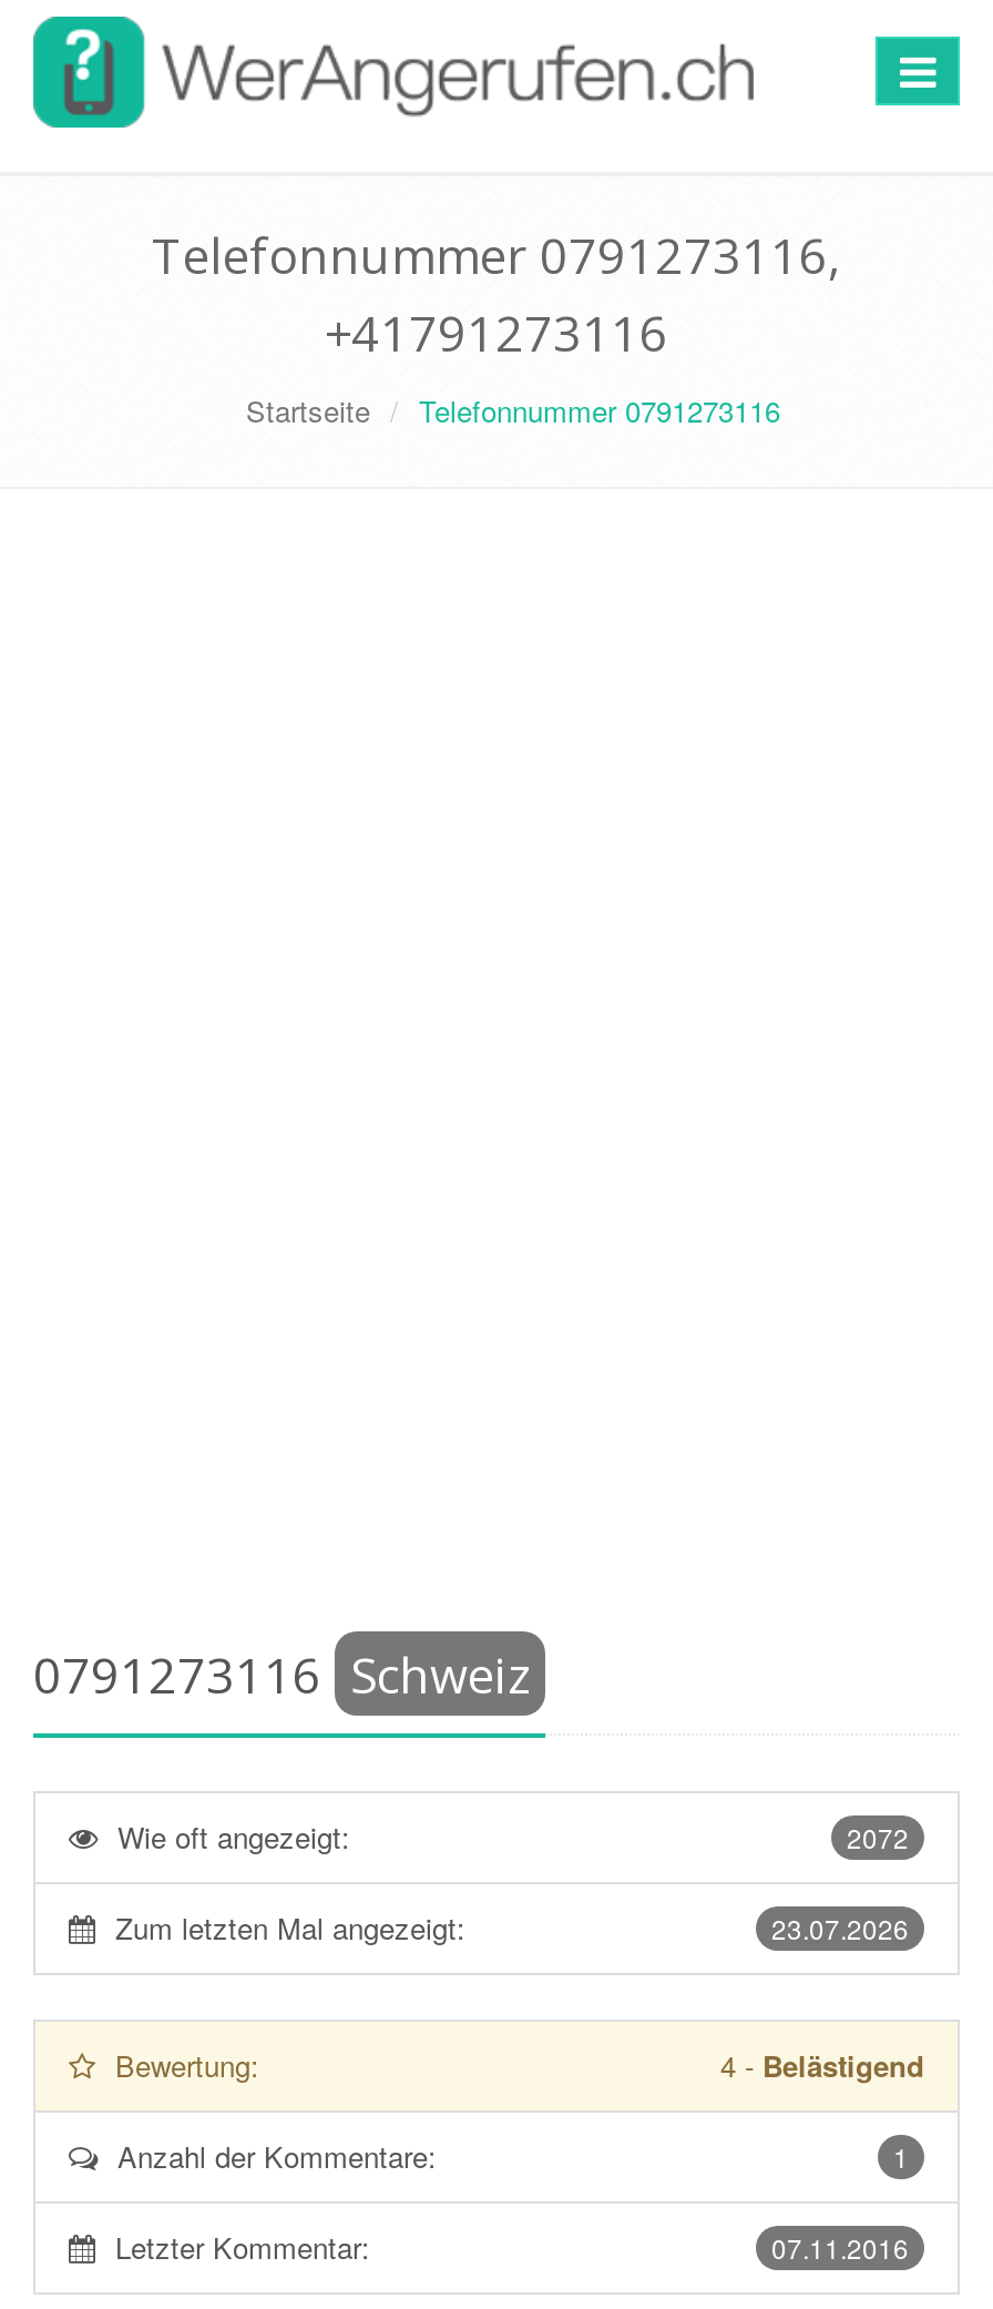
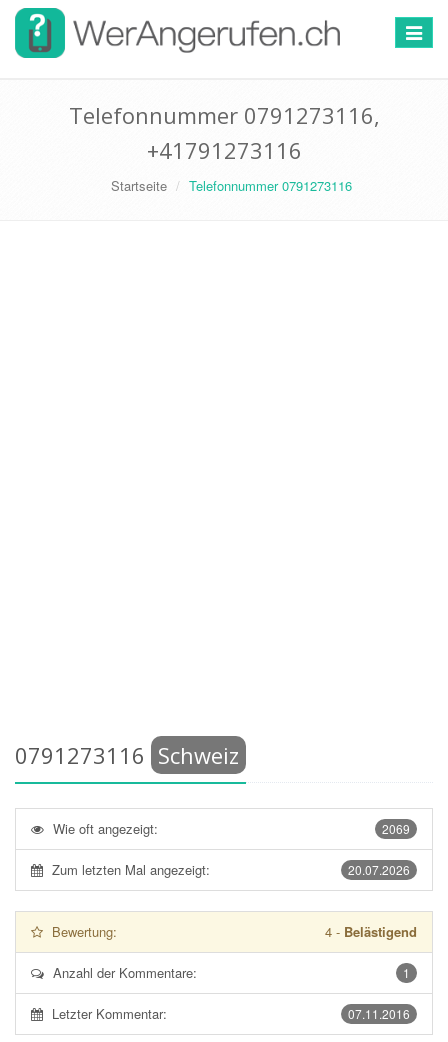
[847,1818,909,1855] 2072 -> [382,820,410,837] 2069
[771,1909,909,1946] 23.07.2026 -> [348,861,410,878] 20.07.2026

